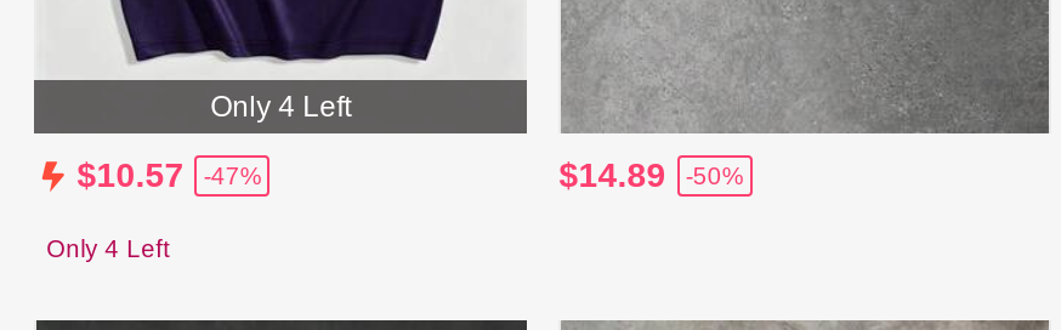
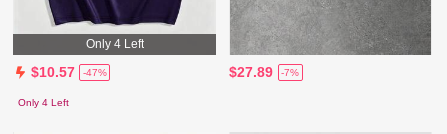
[559,155,666,194] $14.89 -> [229,64,273,80] $27.89
[686,163,744,189] -50% -> [281,67,299,78] -7%

